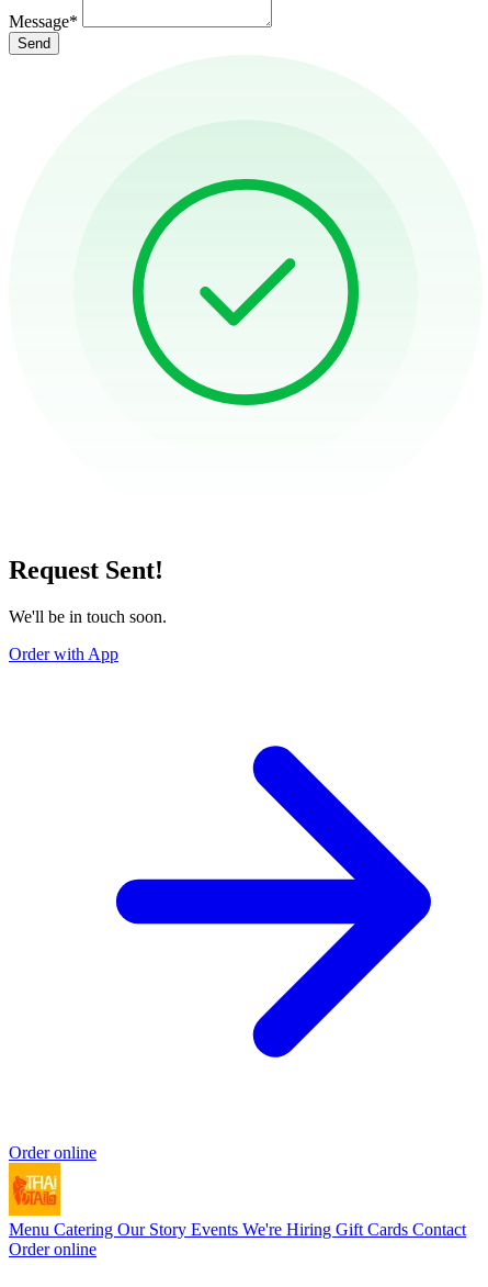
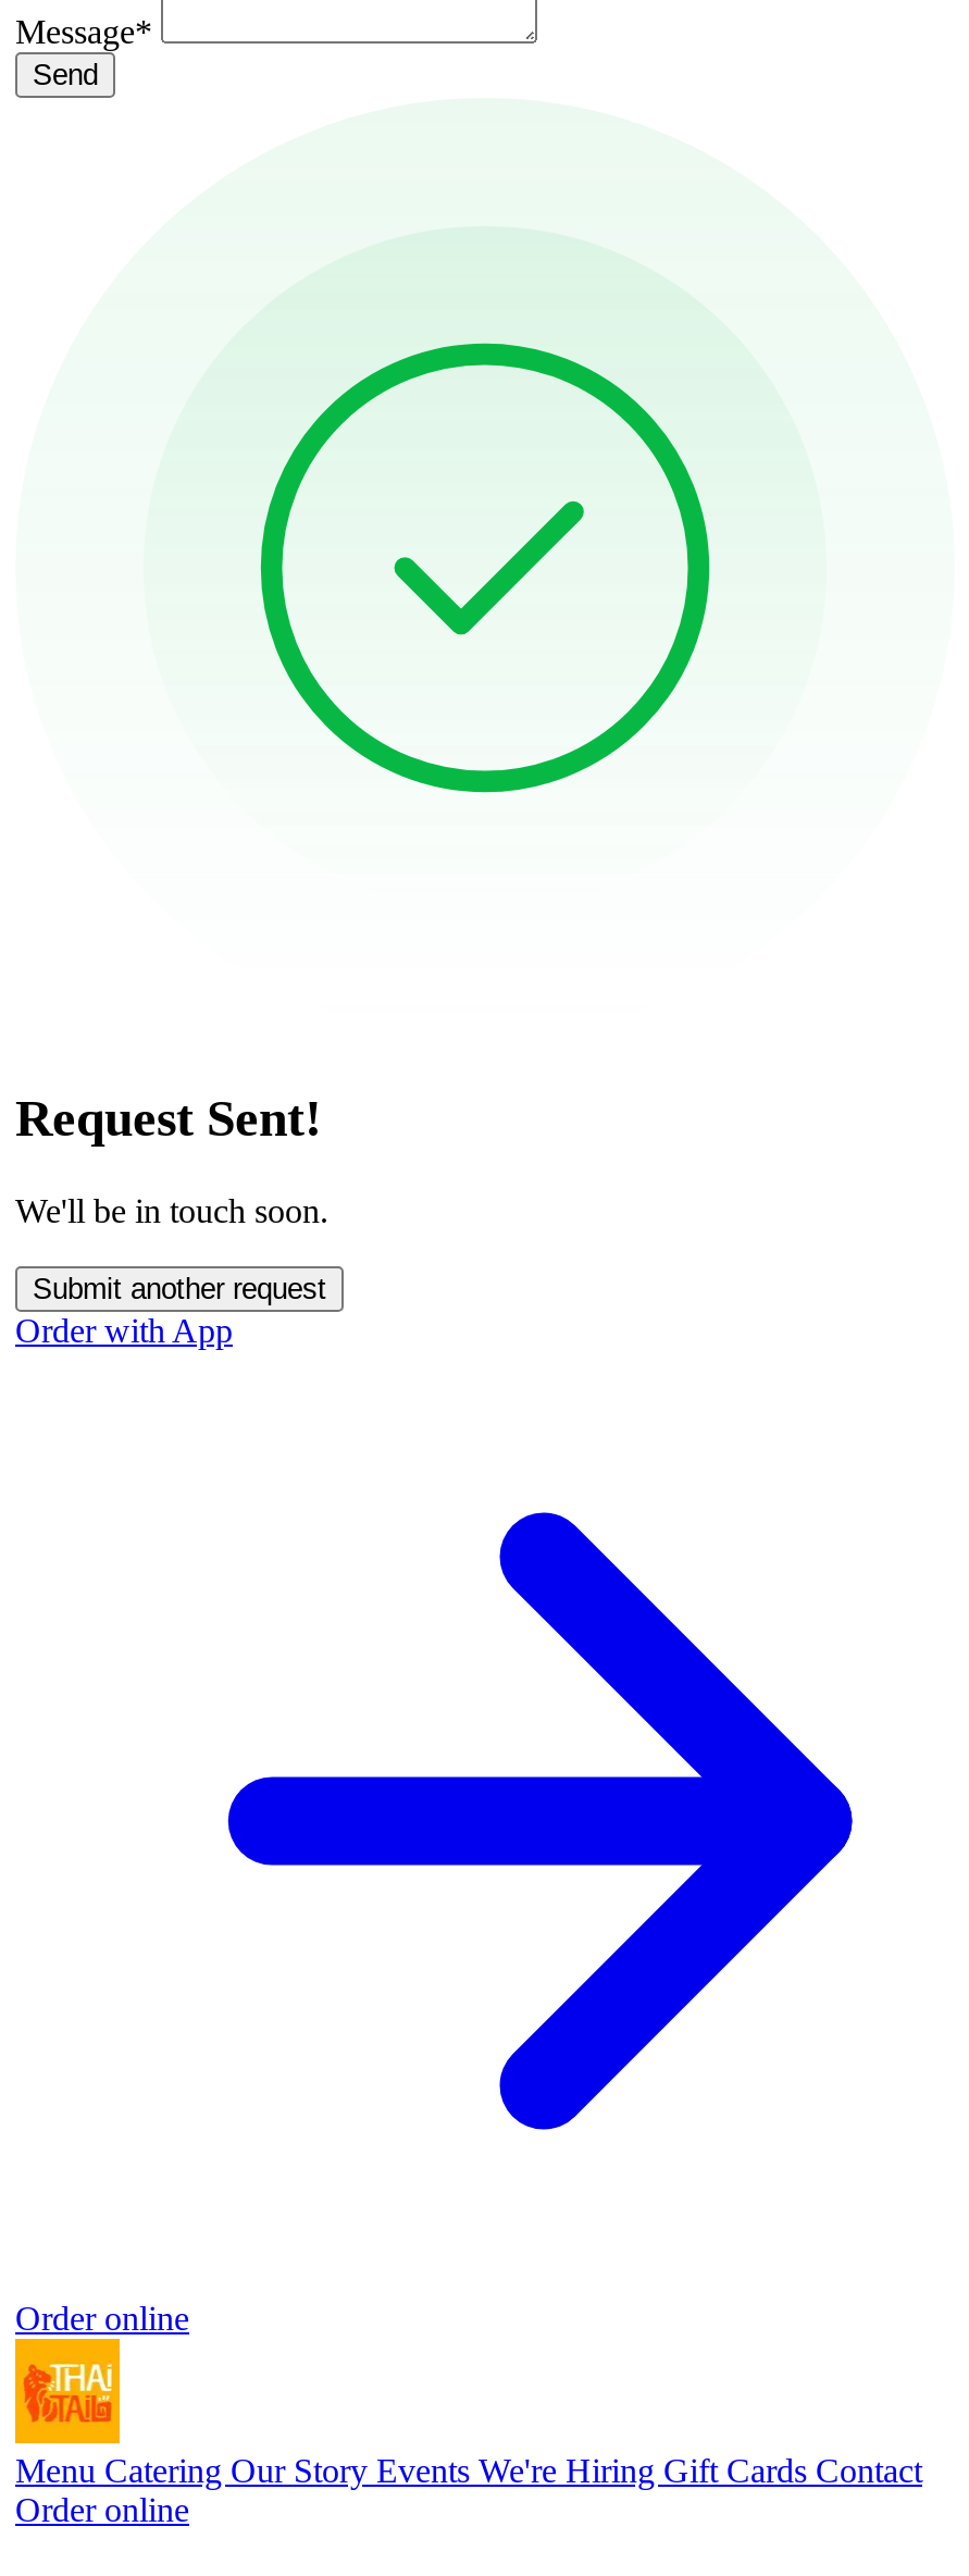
none -> [33,1272,326,1304] Submit another request

